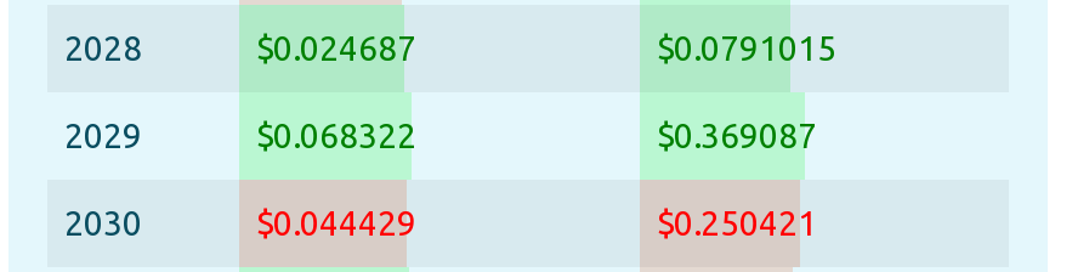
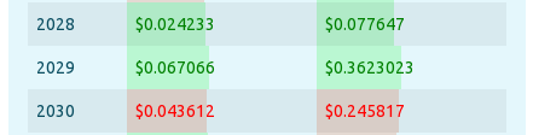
[256,29,416,68] $0.024687 -> [135,14,215,34] $0.024233
[657,29,836,68] $0.0791015 -> [325,14,405,34] $0.077647
[256,117,416,155] $0.068322 -> [135,58,215,77] $0.067066
[657,117,817,155] $0.369087 -> [325,58,415,77] $0.3623023
[256,204,416,243] $0.044429 -> [135,101,215,121] $0.043612
[657,204,817,243] $0.250421 -> [325,101,405,121] $0.245817

